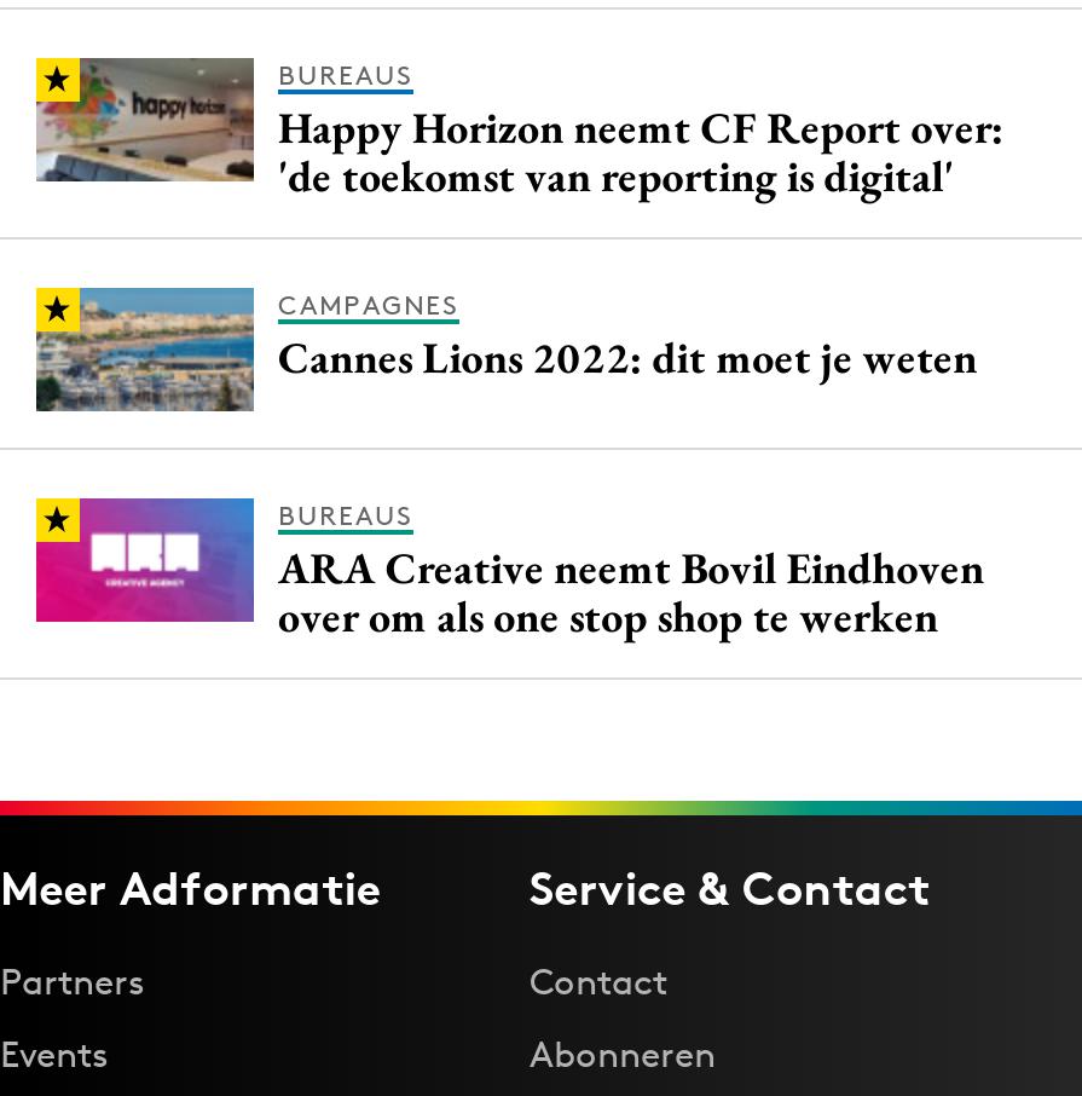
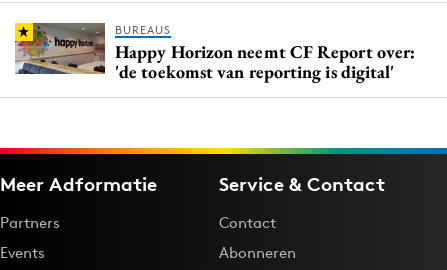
[34,285,984,643] [image] | CAMPAGNES | Cannes Lions 2022: dit moet je weten | BUREAUS | ARA Creative neemt Bovil Eindhoven | over om als one stop shop te werken -> none
[34,496,244,624] [image] -> none

